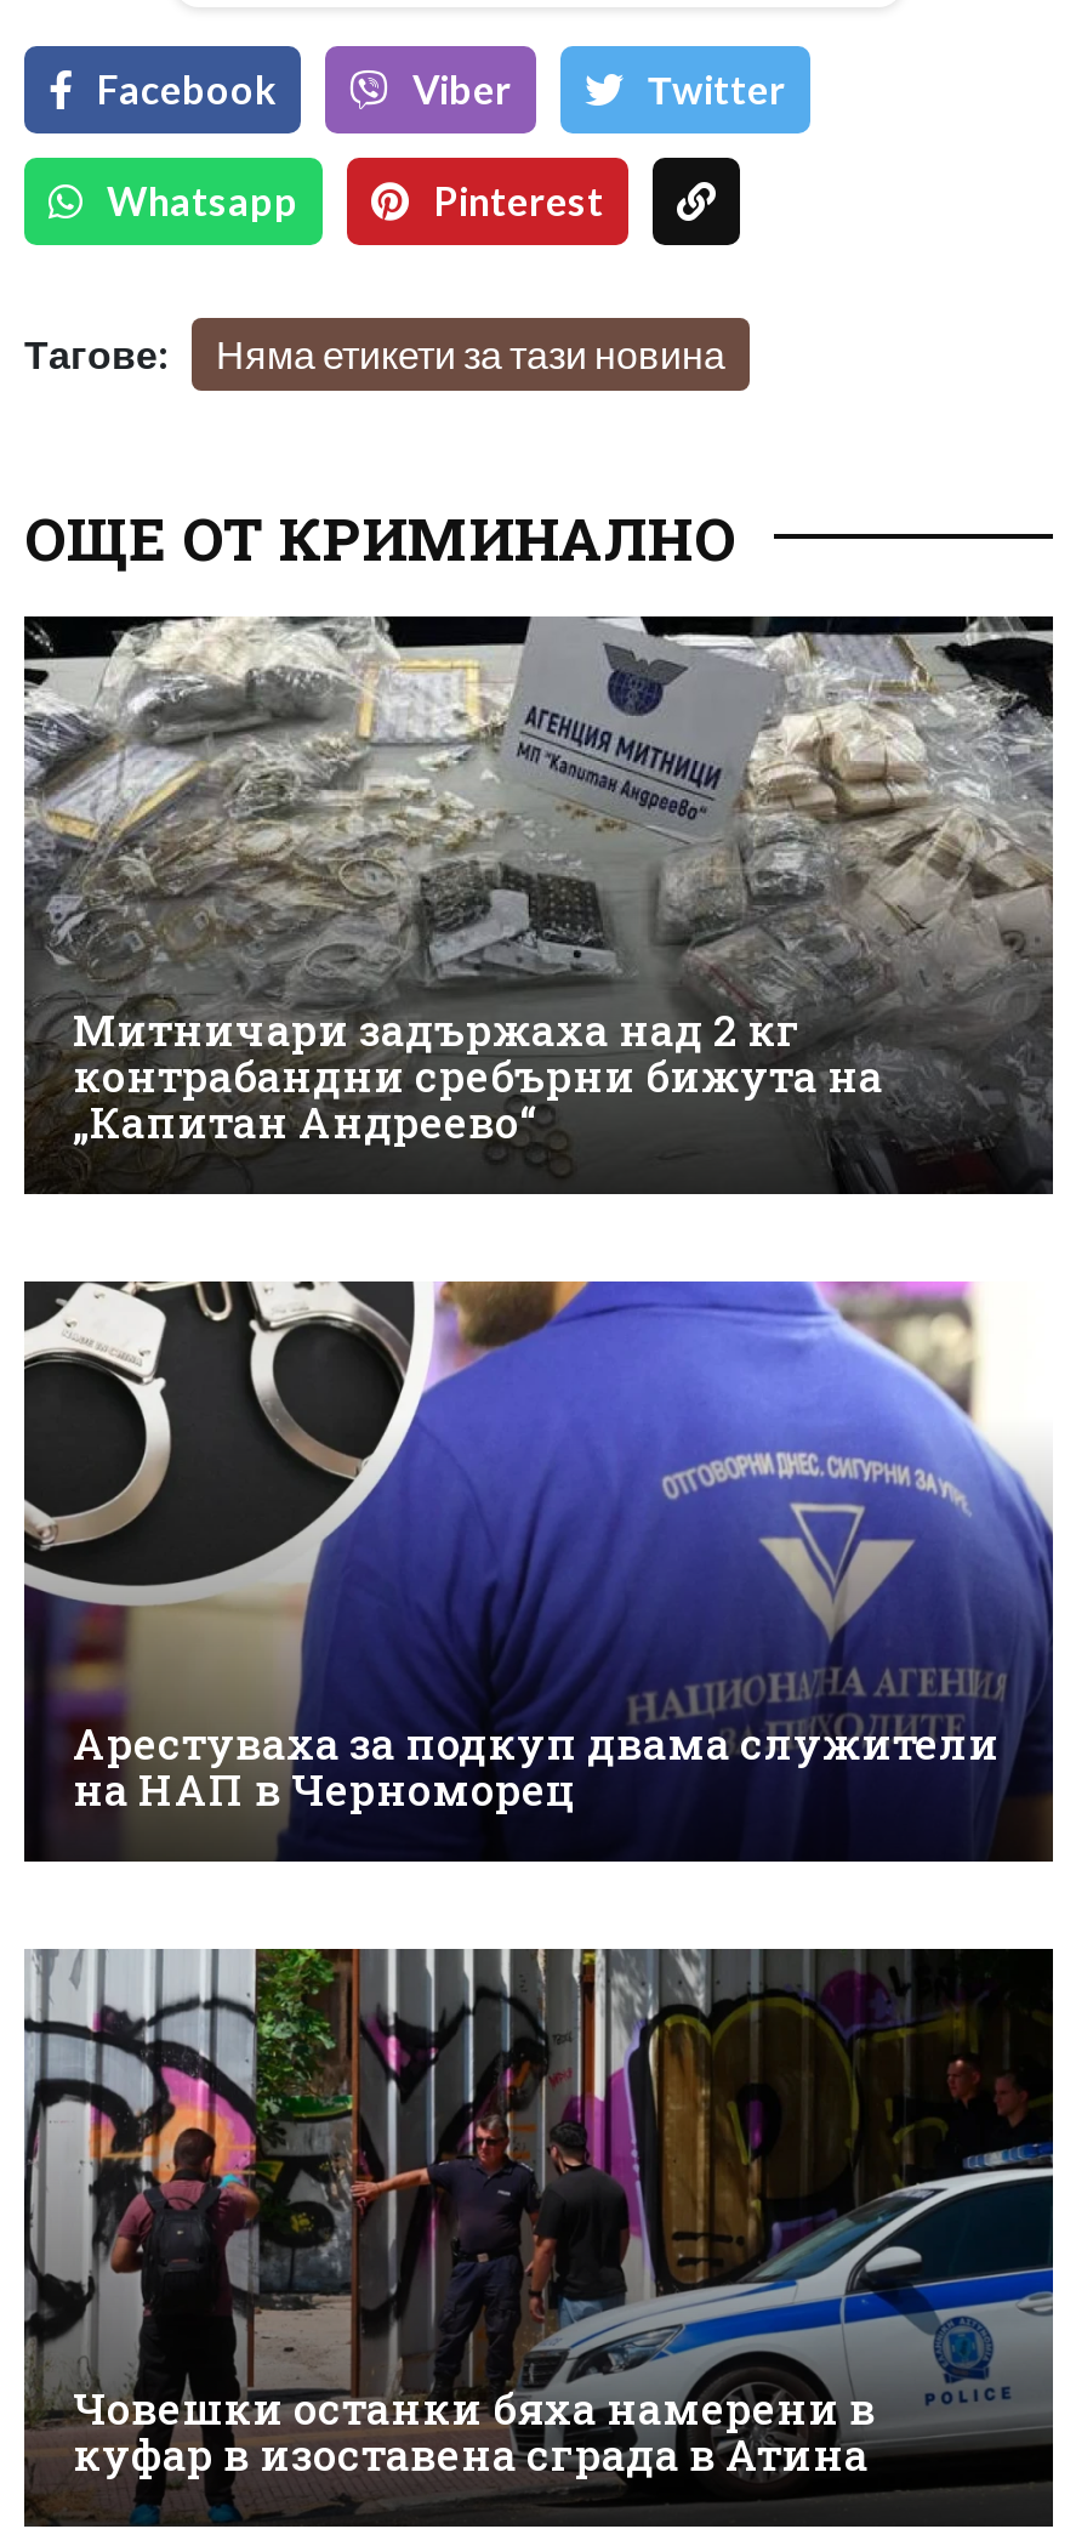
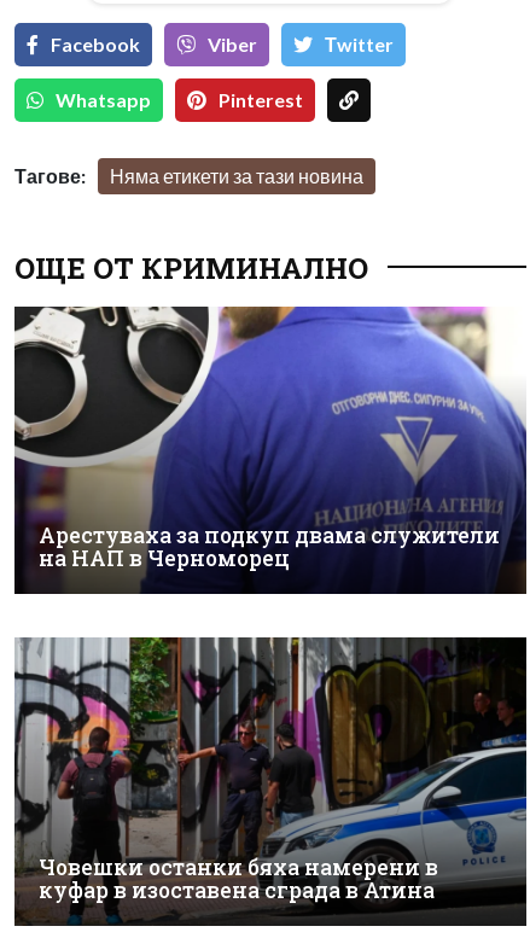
[22,614,1055,1194] [image] | Митничари задържаха над 2 кг | контрабандни сребърни бижута на | „Капитан Андреево“ -> none

